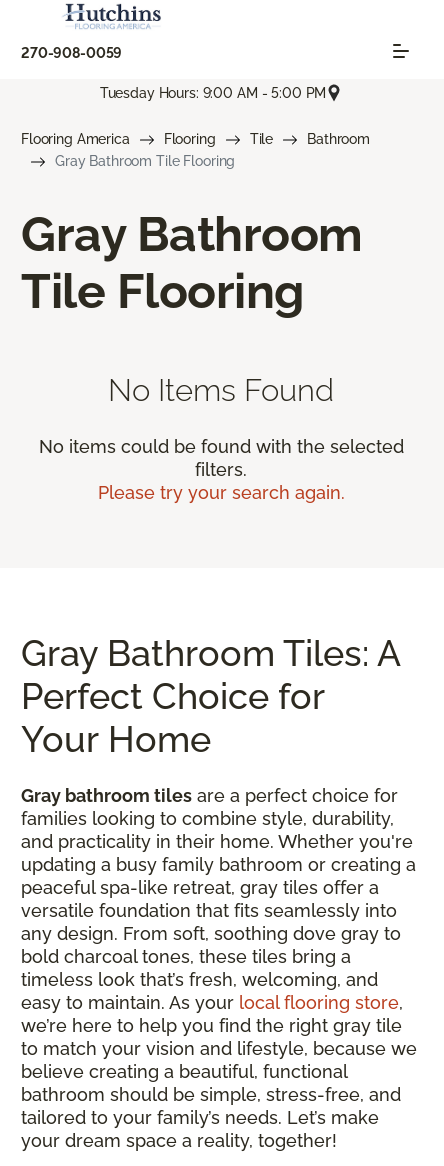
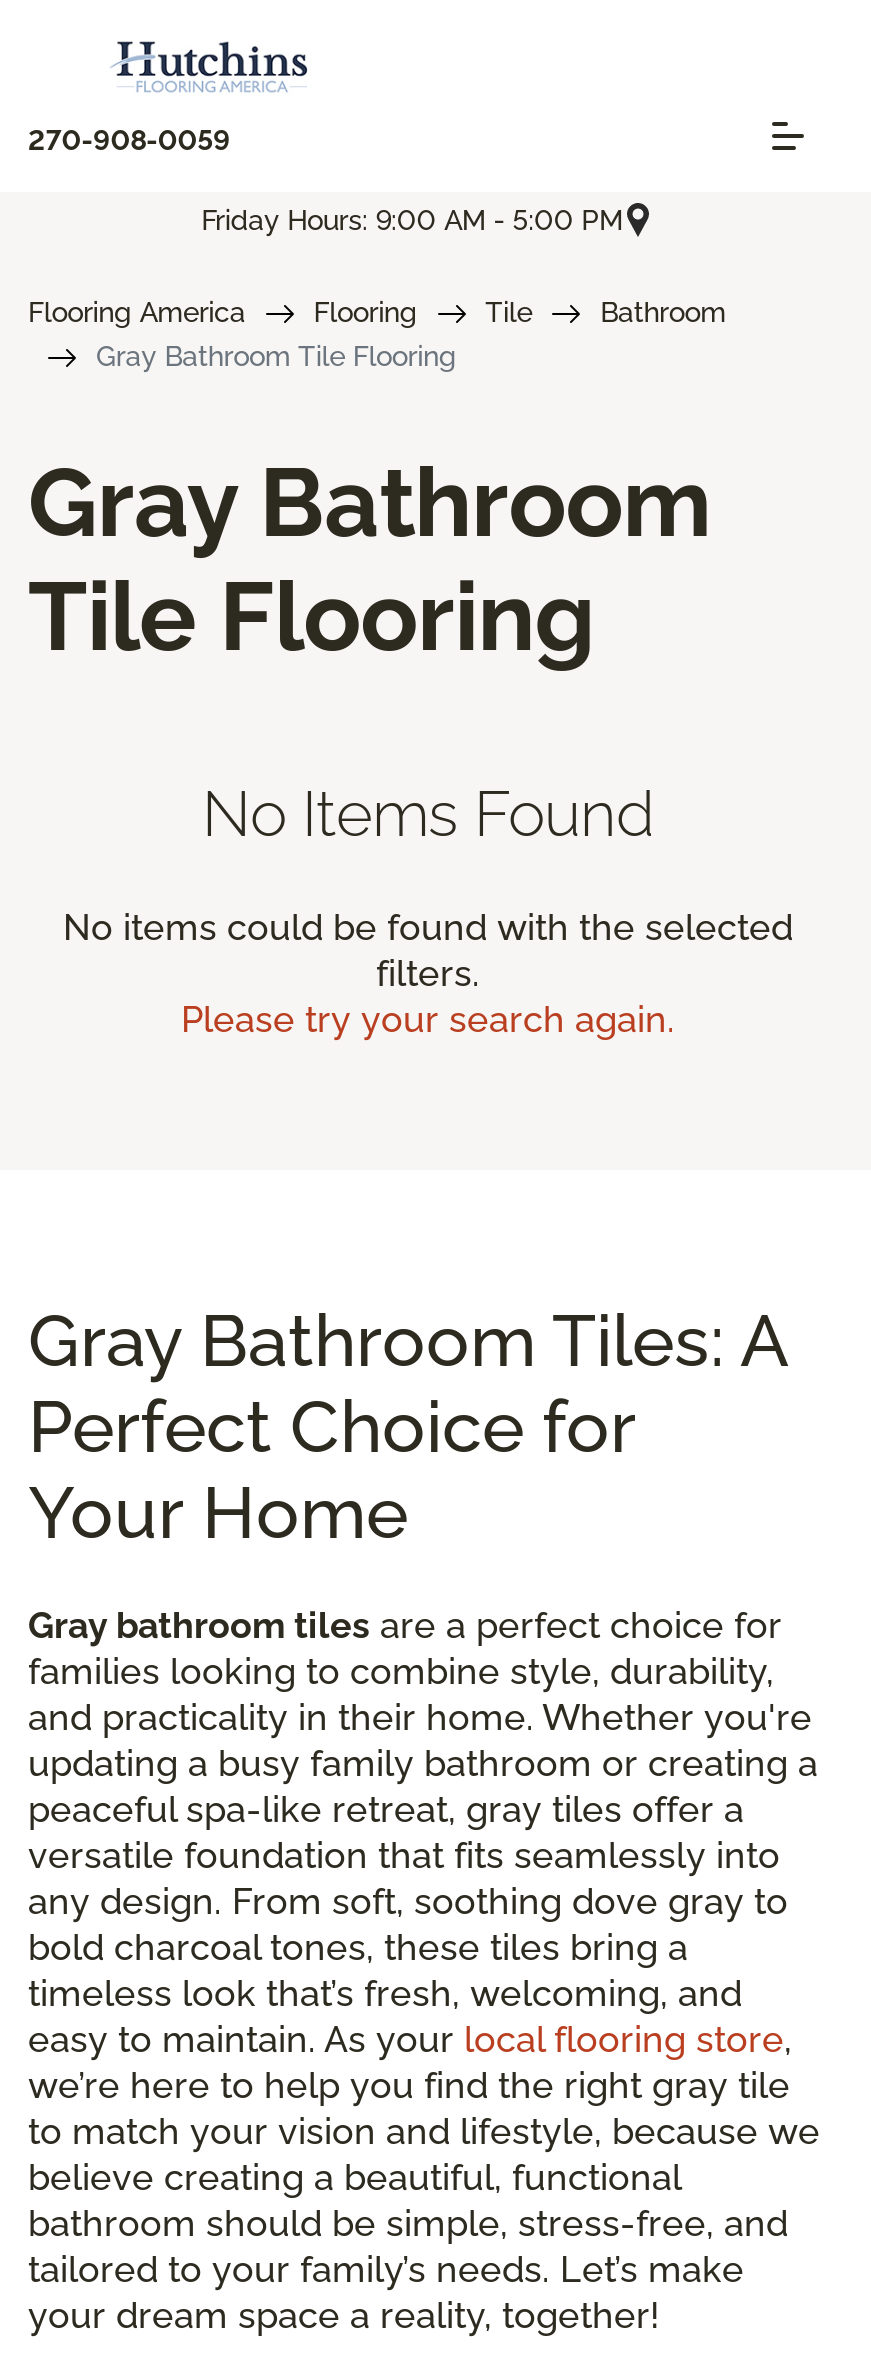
[100,85,326,101] Tuesday Hours: 9:00 AM - 5:00 PM -> [201,203,623,235] Friday Hours: 9:00 AM - 5:00 PM

